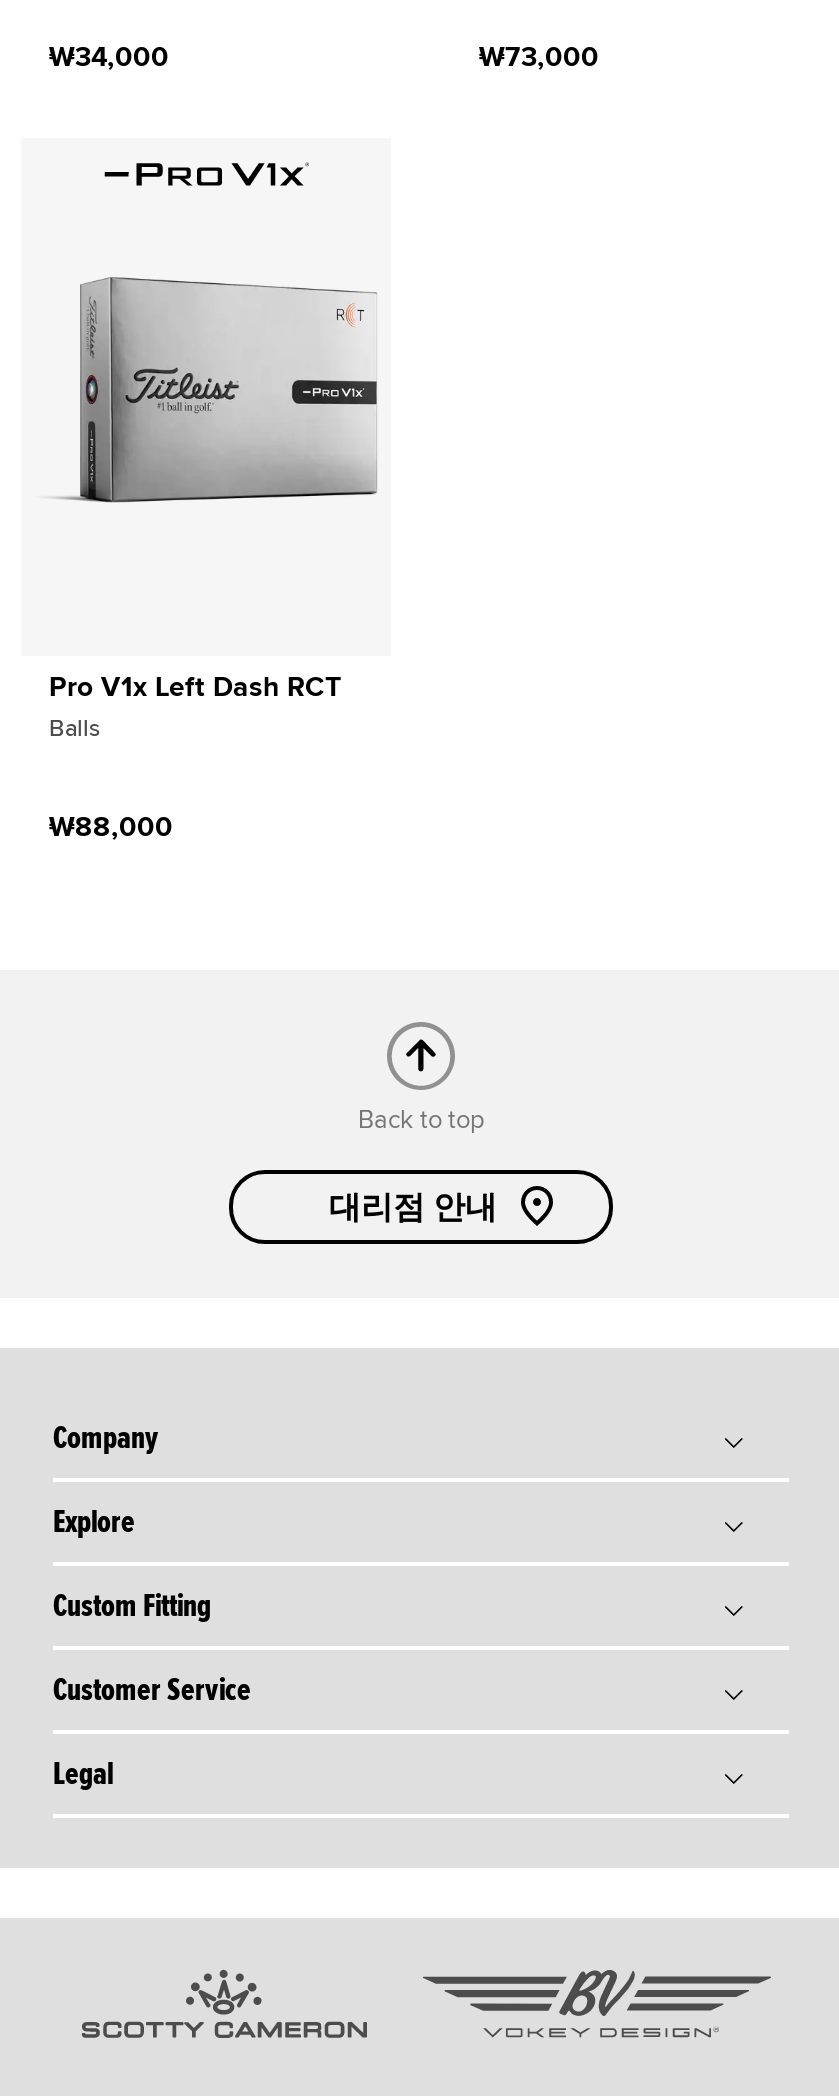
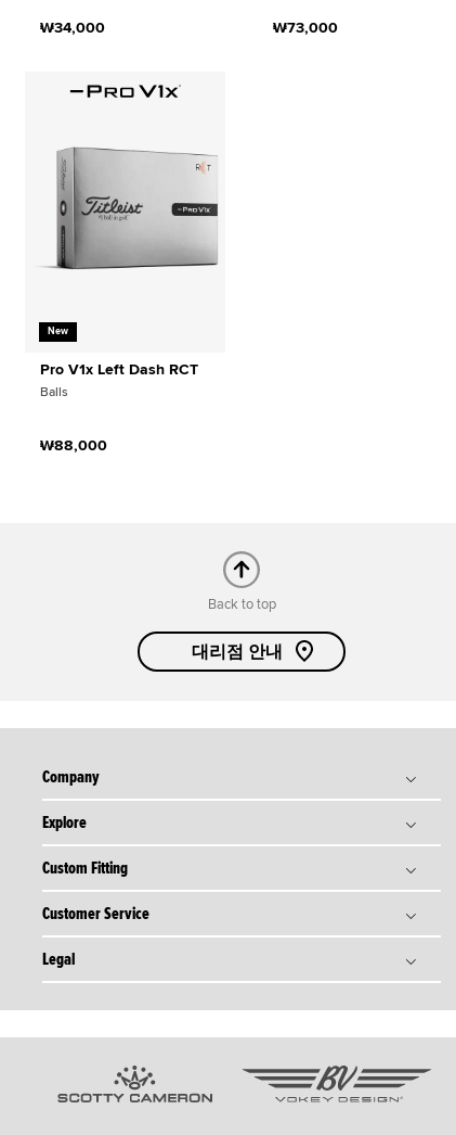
none -> [48,326,68,338] New

